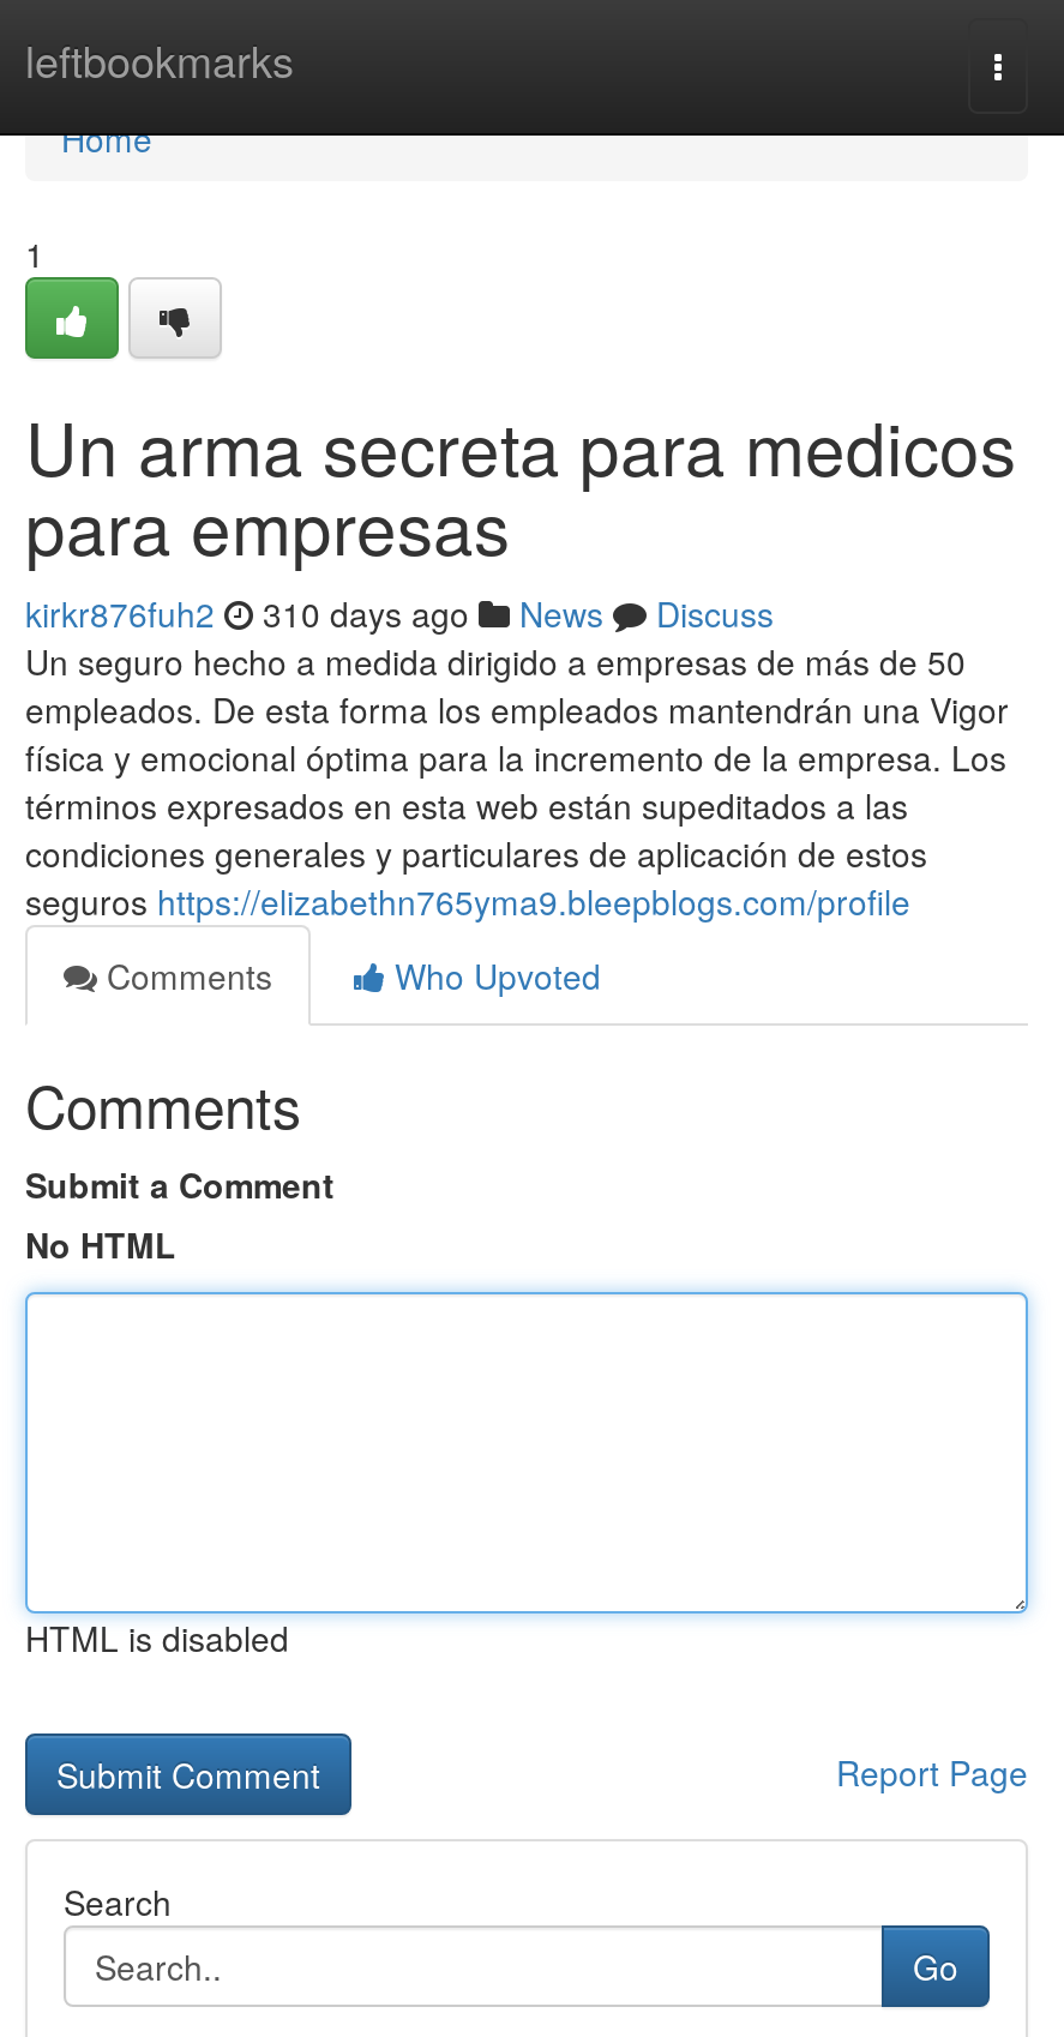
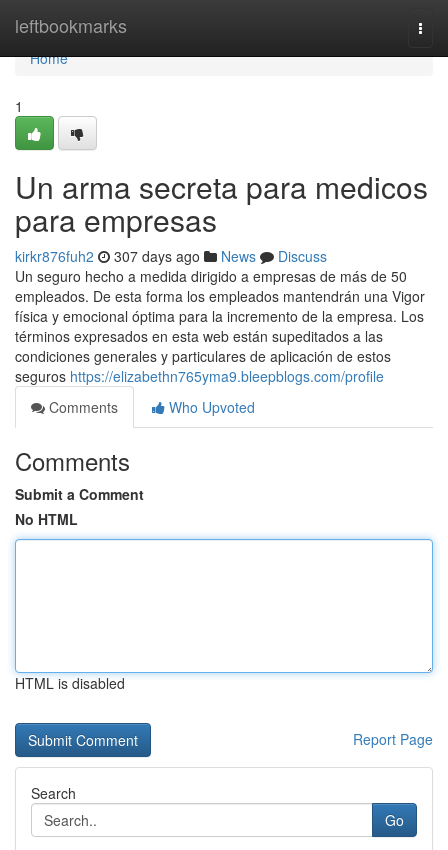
[25,589,774,637] kirkr876fuh2 310 days ago News Discuss -> [15,246,327,266] kirkr876fuh2 307 days ago News Discuss

